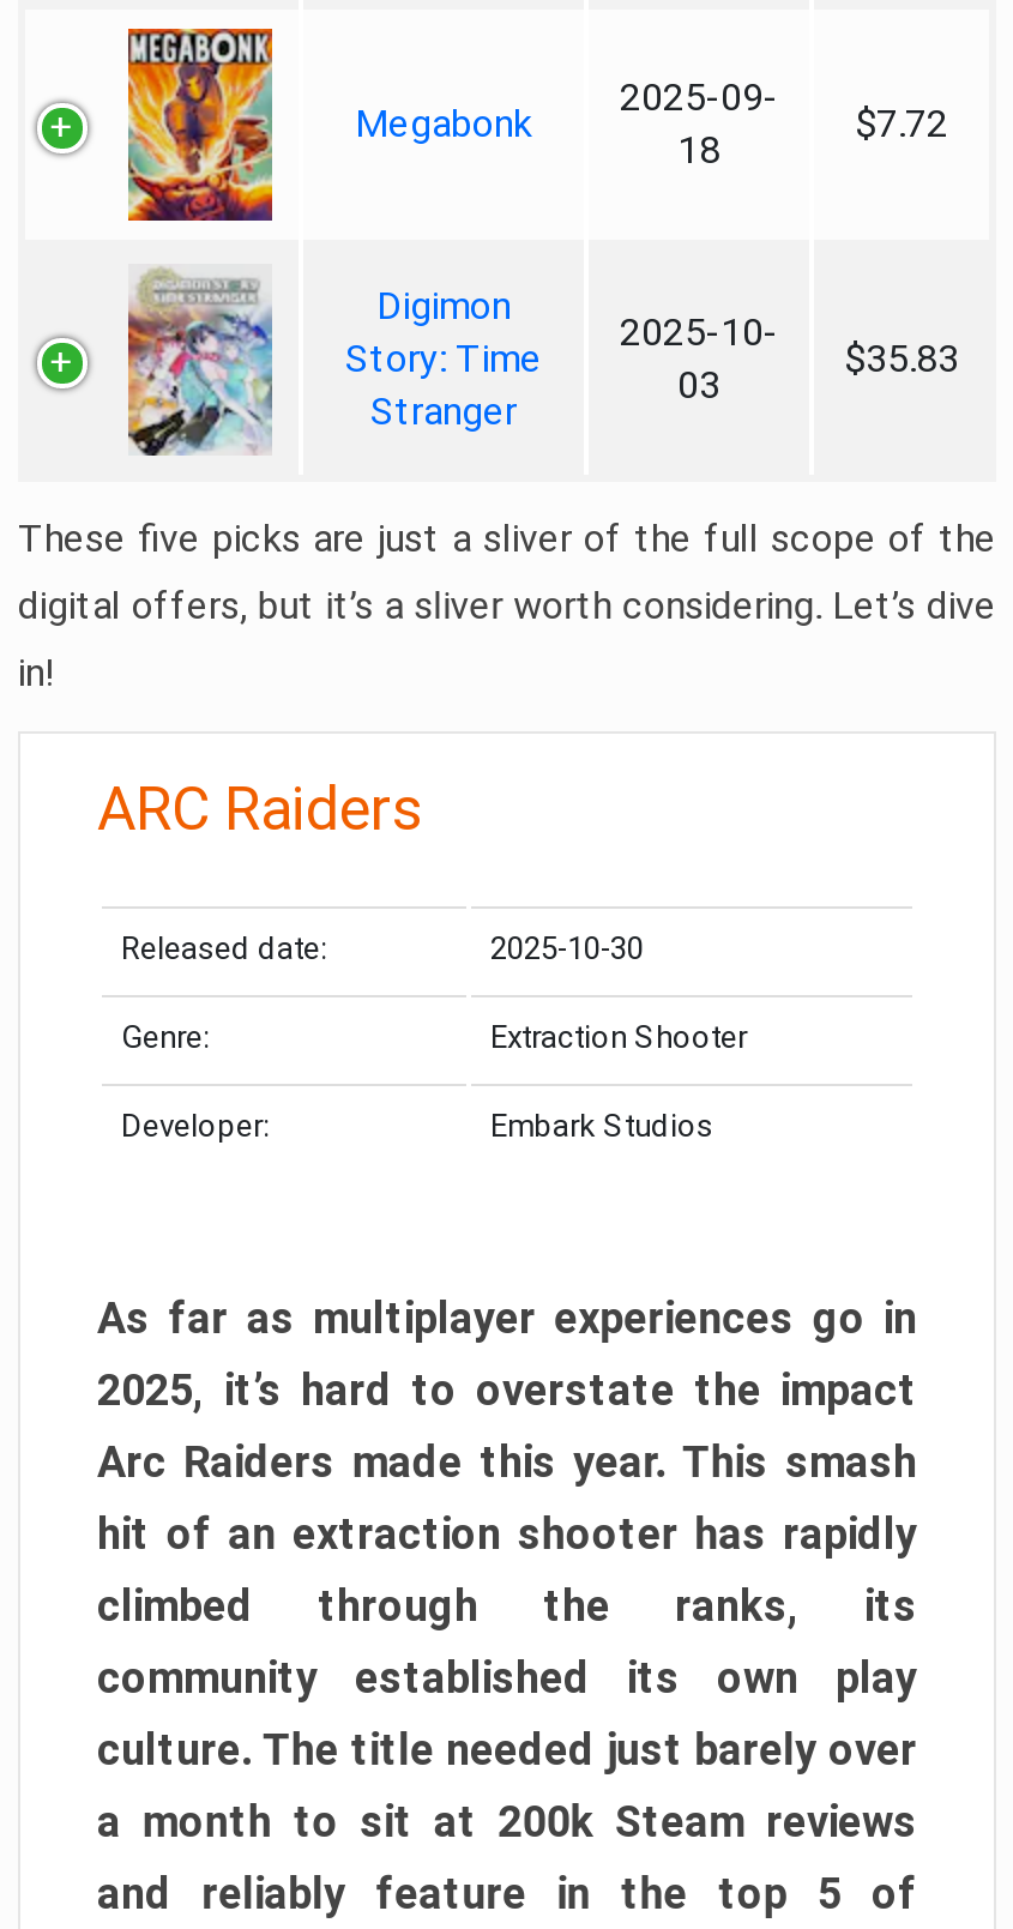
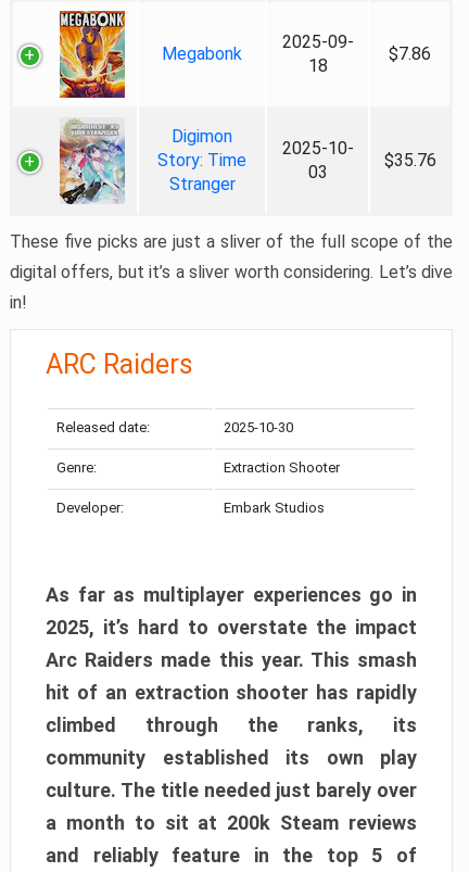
[855,101,948,146] $7.72 -> [389,43,431,64] $7.86
[844,336,959,381] $35.83 -> [384,150,436,170] $35.76

